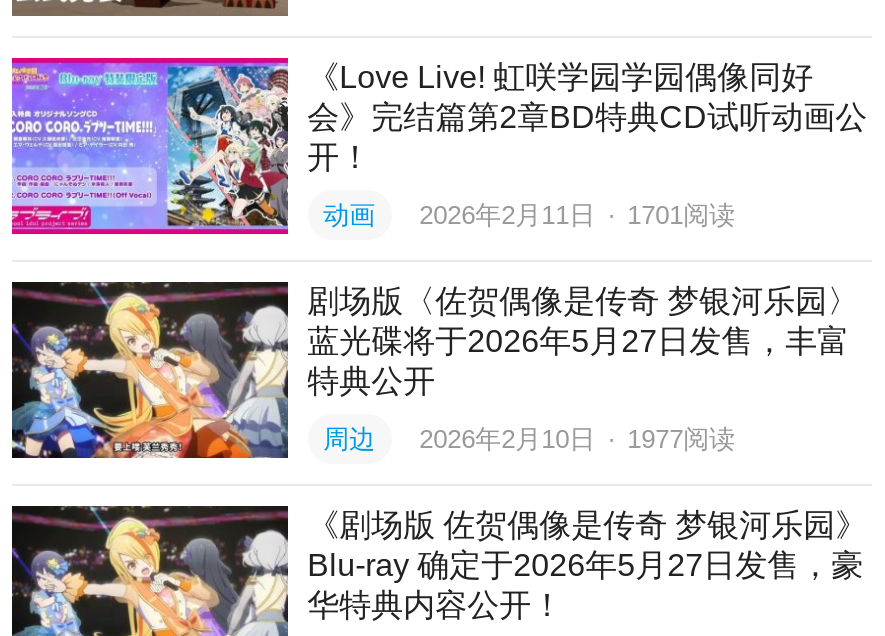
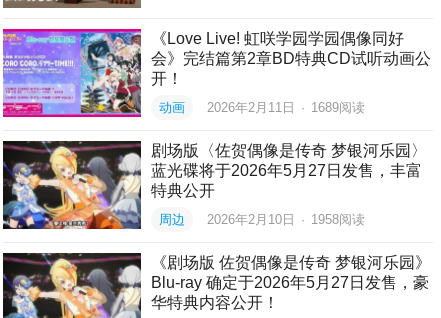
[323,199,735,229] 动画 2026年2月11日 · 1701阅读 -> [159,100,365,115] 动画 2026年2月11日 · 1689阅读
[323,423,735,453] 周边 2026年2月10日 · 1977阅读 -> [159,212,365,227] 周边 2026年2月10日 · 1958阅读

